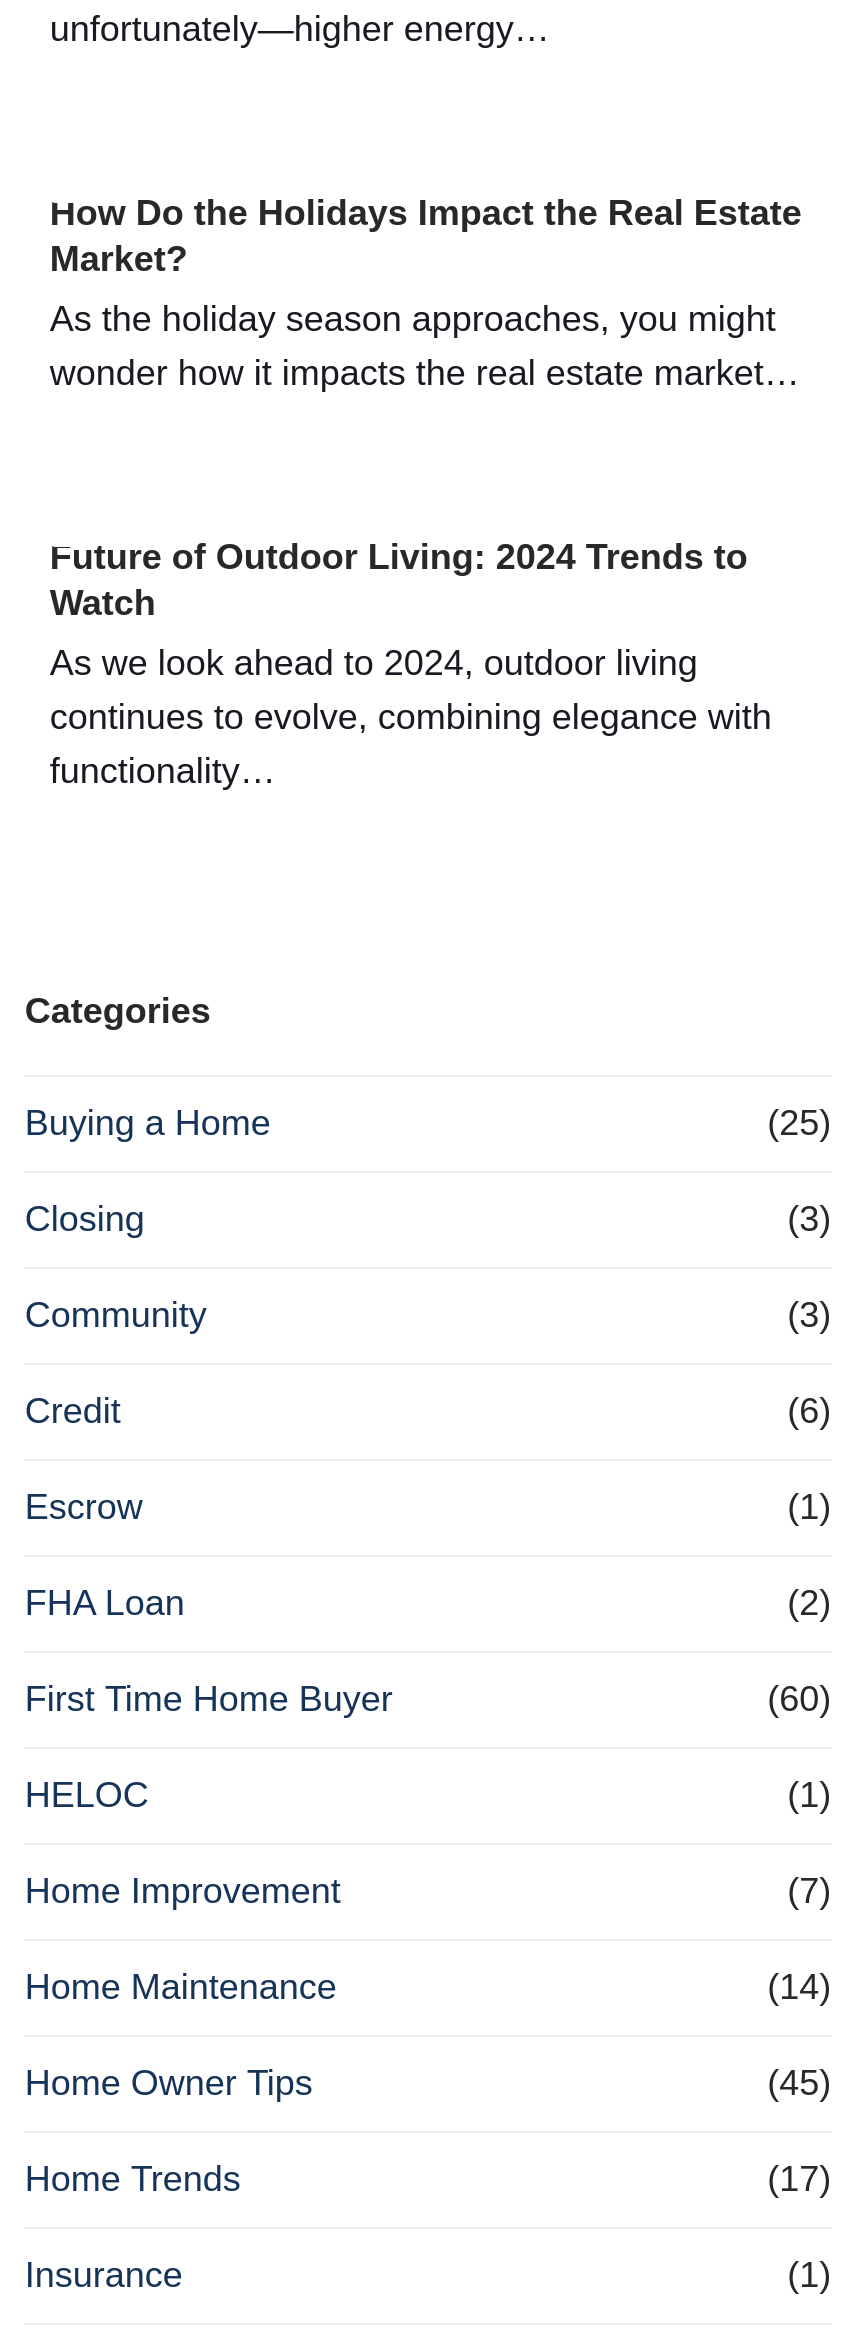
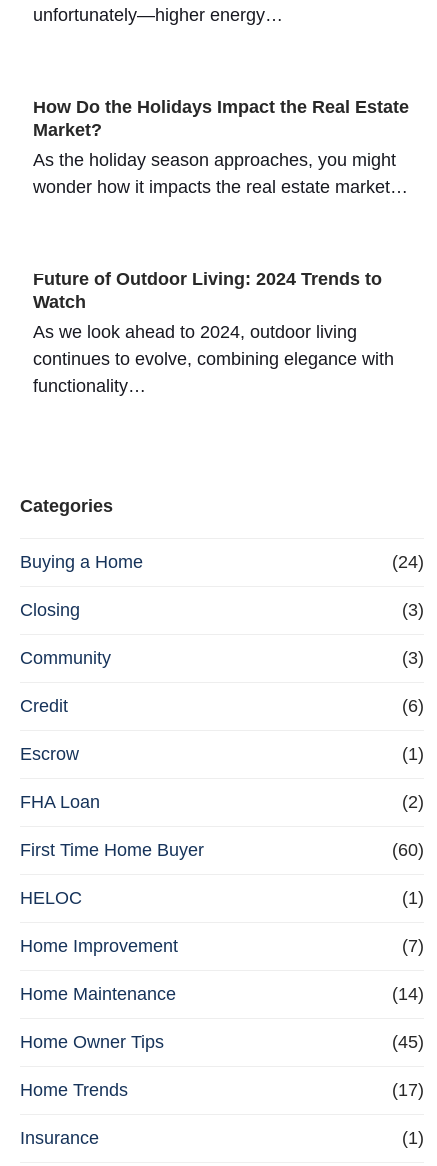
[767,1103,831,1143] (25) -> [392,552,424,572] (24)

